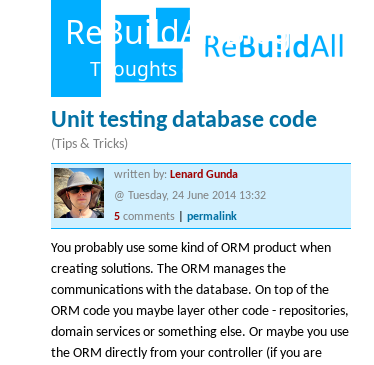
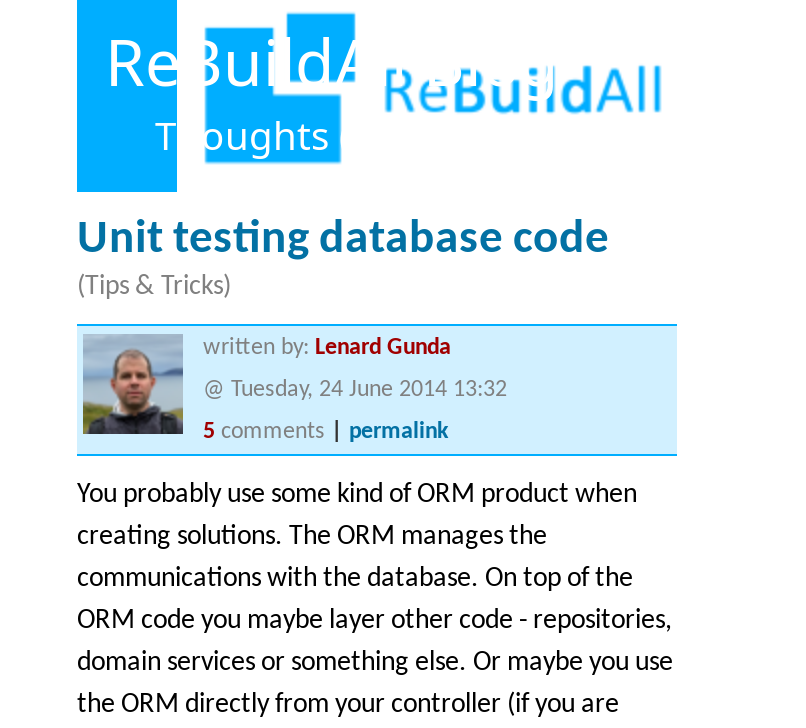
[53,167,105,218] [image] -> [83,334,183,436] [image]

